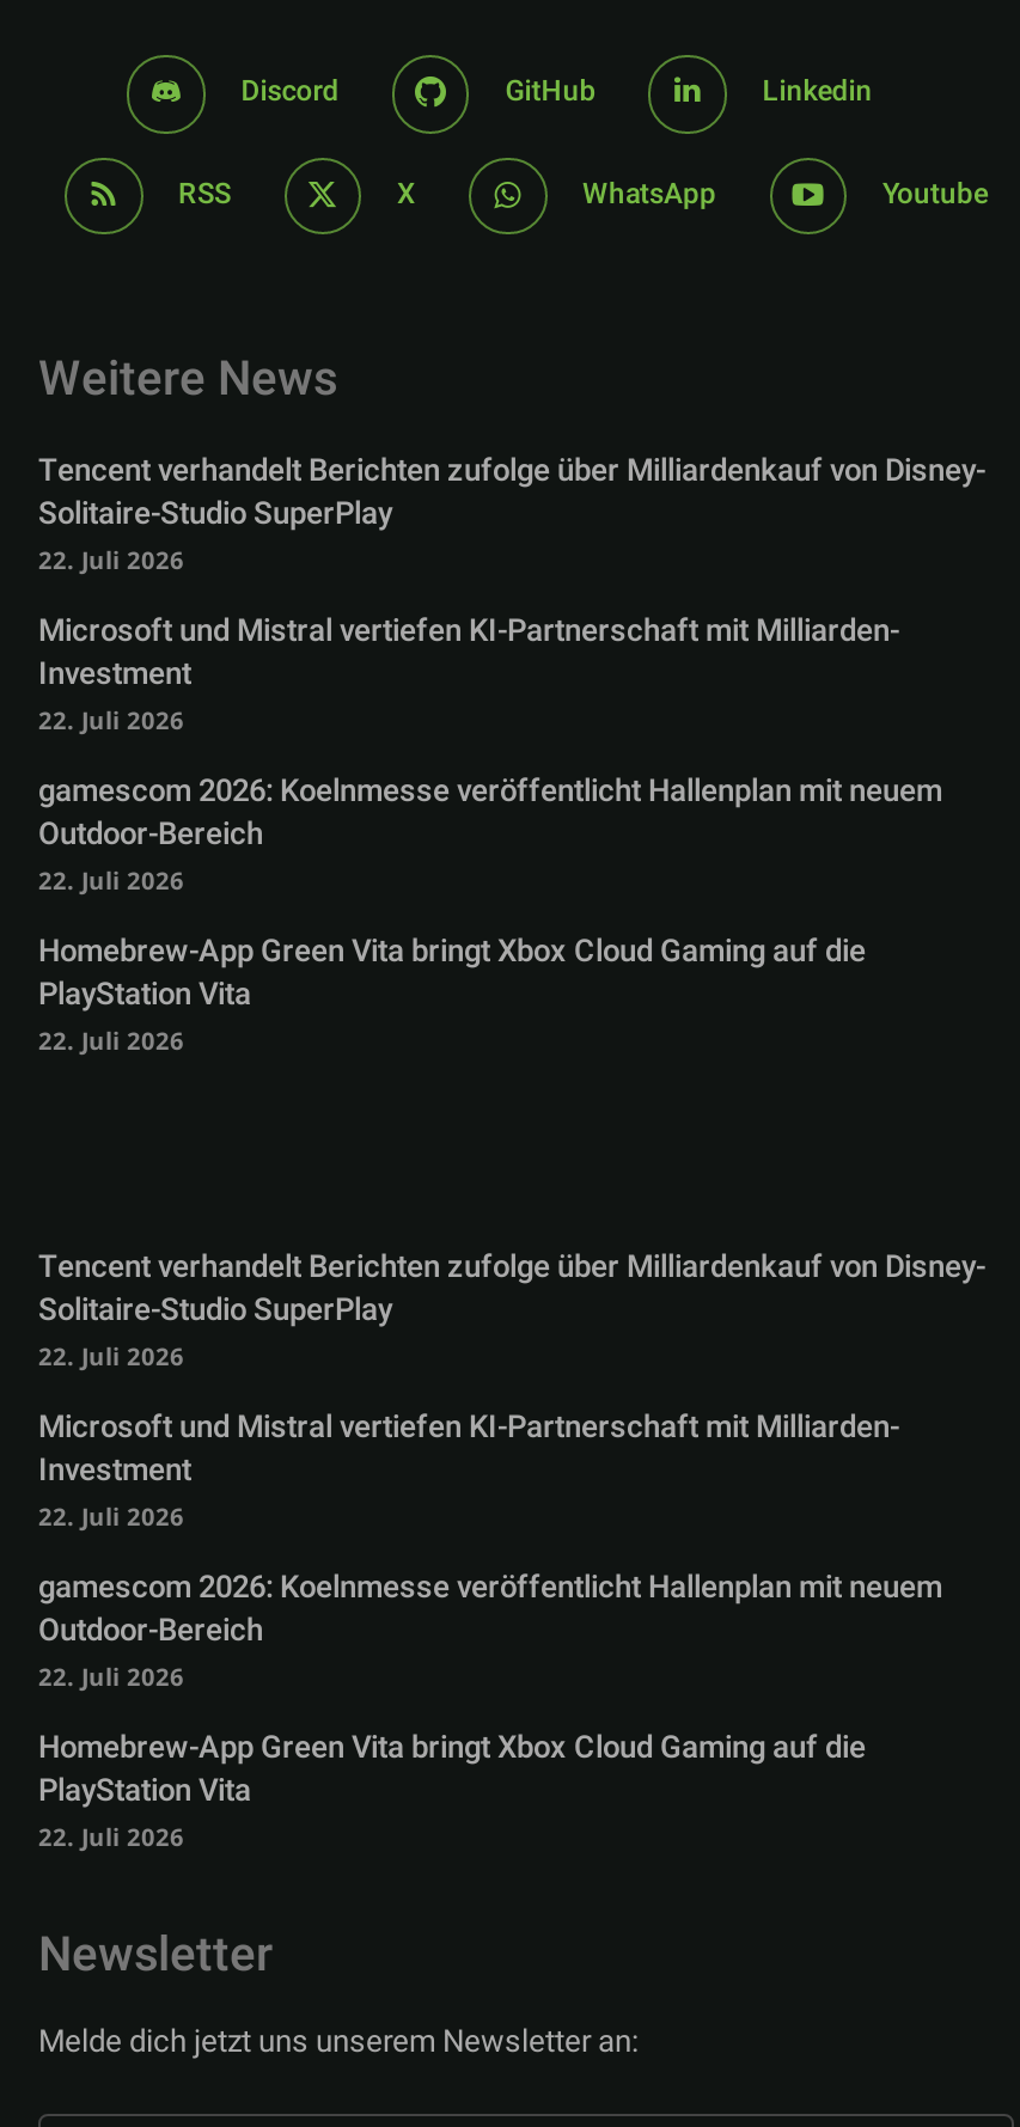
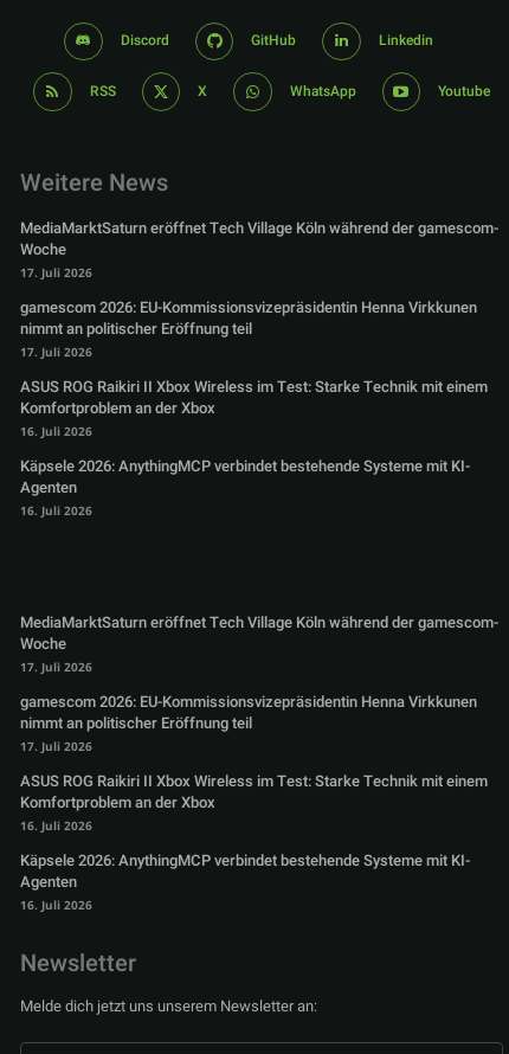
[38,448,985,577] Tencent verhandelt Berichten zufolge über Milliardenkauf von Disney- | Solitaire-Studio SuperPlay | 22. Juli 2026 -> [20,216,498,280] MediaMarktSaturn eröffnet Tech Village Köln während der gamescom- | Woche | 17. Juli 2026
[38,608,899,737] Microsoft und Mistral vertiefen KI-Partnerschaft mit Milliarden- | Investment | 22. Juli 2026 -> [20,296,477,360] gamescom 2026: EU-Kommissionsvizepräsidentin Henna Virkkunen | nimmt an politischer Eröffnung teil | 17. Juli 2026
[38,768,942,897] gamescom 2026: Koelnmesse veröffentlicht Hallenplan mit neuem | Outdoor-Bereich | 22. Juli 2026 -> [20,375,488,439] ASUS ROG Raikiri II Xbox Wireless im Test: Starke Technik mit einem | Komfortproblem an der Xbox | 16. Juli 2026
[38,929,866,1058] Homebrew-App Green Vita bringt Xbox Cloud Gaming auf die | PlayStation Vita | 22. Juli 2026 -> [20,455,470,518] Käpsele 2026: AnythingMCP verbindet bestehende Systeme mit KI- | Agenten | 16. Juli 2026
[38,1244,985,1373] Tencent verhandelt Berichten zufolge über Milliardenkauf von Disney- | Solitaire-Studio SuperPlay | 22. Juli 2026 -> [20,611,498,675] MediaMarktSaturn eröffnet Tech Village Köln während der gamescom- | Woche | 17. Juli 2026
[38,1404,899,1533] Microsoft und Mistral vertiefen KI-Partnerschaft mit Milliarden- | Investment | 22. Juli 2026 -> [20,690,477,754] gamescom 2026: EU-Kommissionsvizepräsidentin Henna Virkkunen | nimmt an politischer Eröffnung teil | 17. Juli 2026
[38,1565,942,1694] gamescom 2026: Koelnmesse veröffentlicht Hallenplan mit neuem | Outdoor-Bereich | 22. Juli 2026 -> [20,770,488,833] ASUS ROG Raikiri II Xbox Wireless im Test: Starke Technik mit einem | Komfortproblem an der Xbox | 16. Juli 2026
[38,1725,866,1854] Homebrew-App Green Vita bringt Xbox Cloud Gaming auf die | PlayStation Vita | 22. Juli 2026 -> [20,849,470,913] Käpsele 2026: AnythingMCP verbindet bestehende Systeme mit KI- | Agenten | 16. Juli 2026

